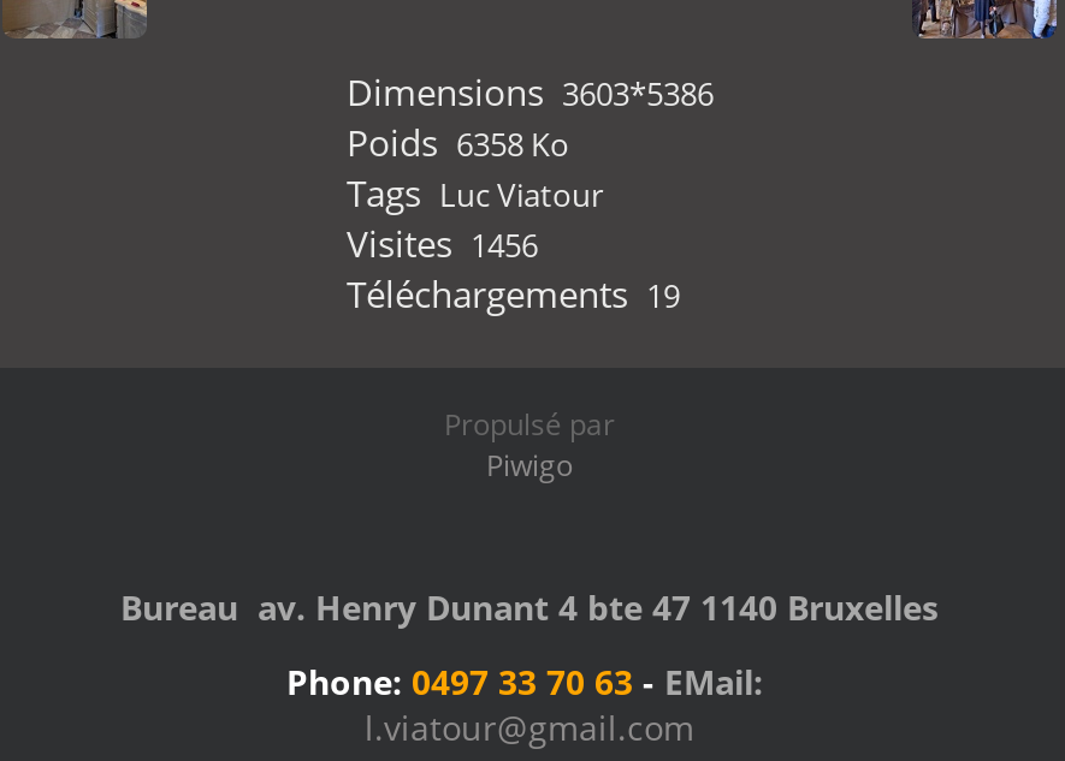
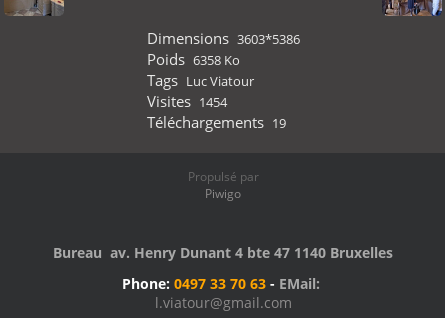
[347,219,538,267] Visites 1456 -> [147,91,226,111] Visites 1454

